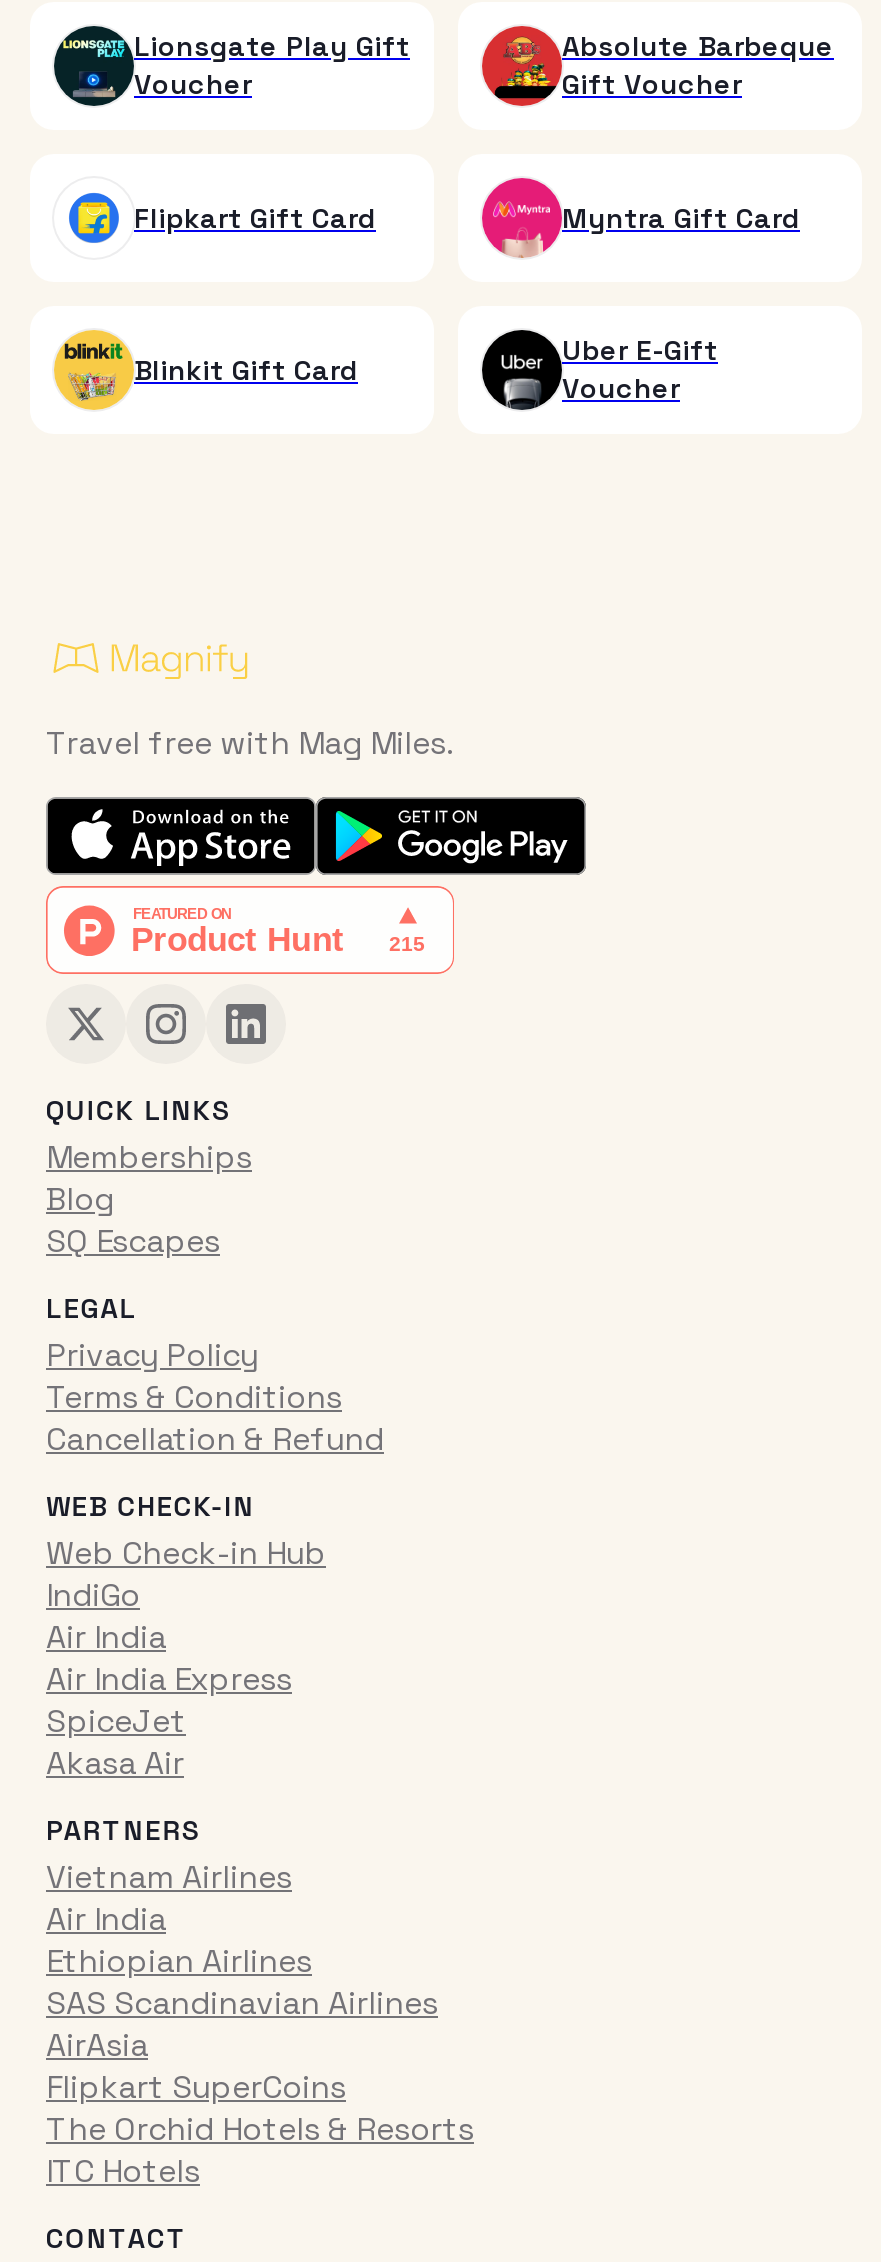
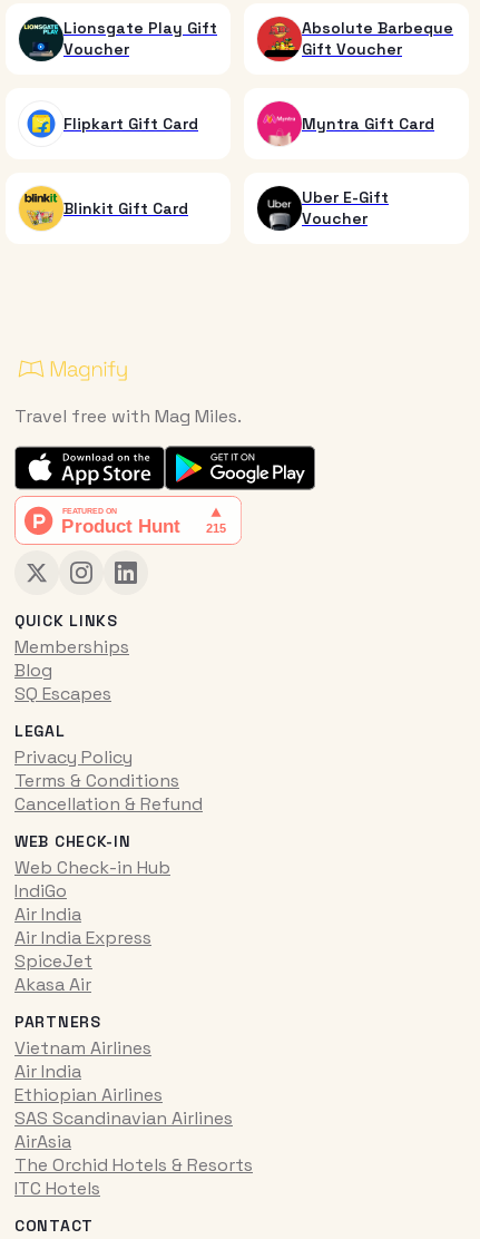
[46,2067,346,2109] Flipkart SuperCoins -> none

